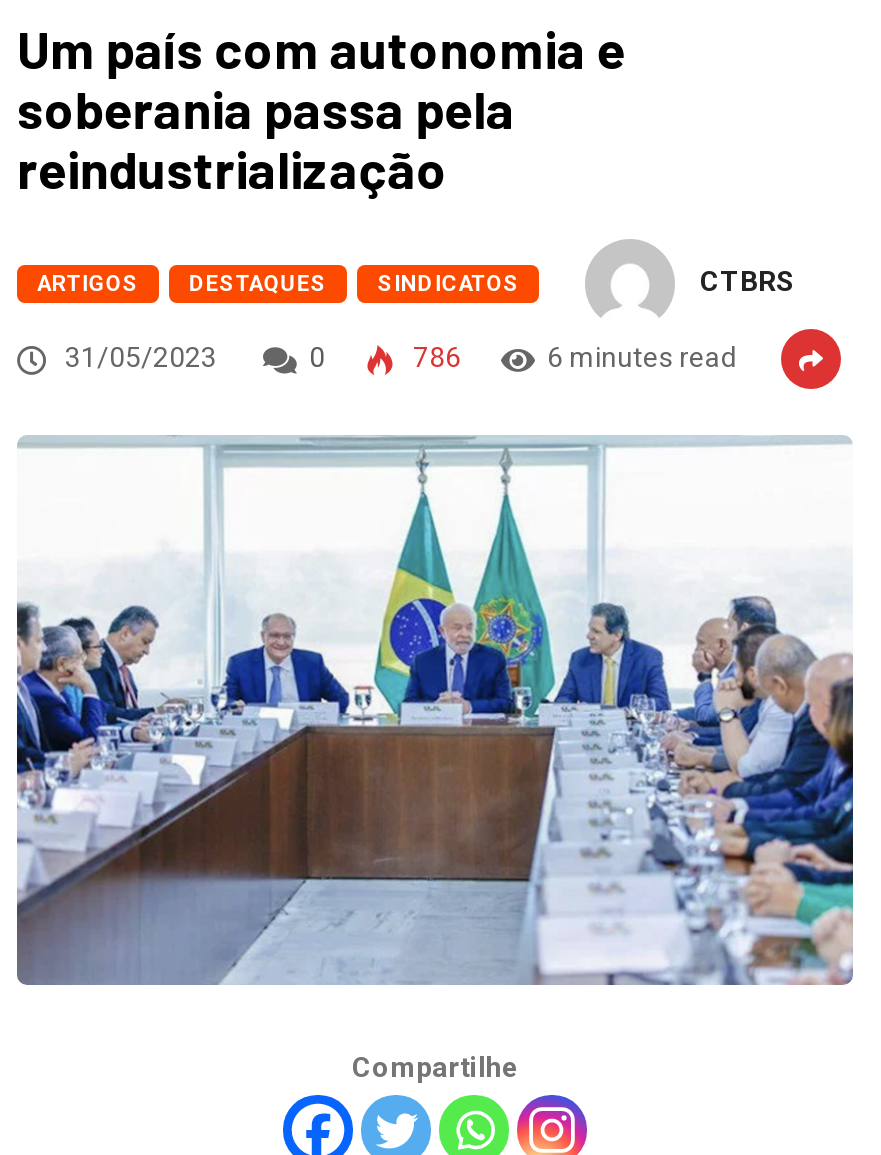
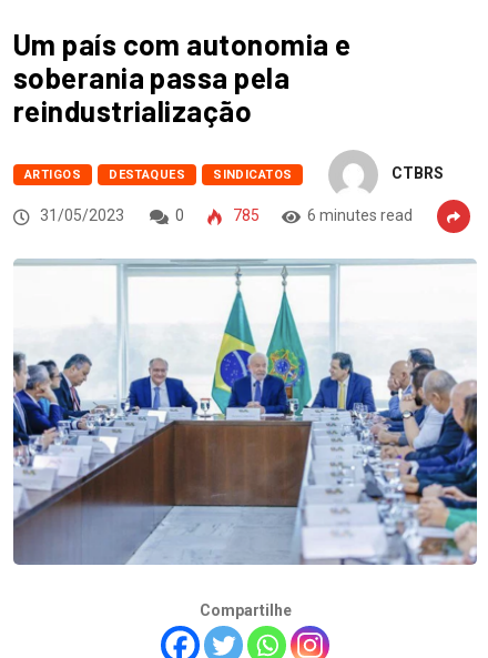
[407,341,461,373] 786 -> [230,207,260,224] 785

